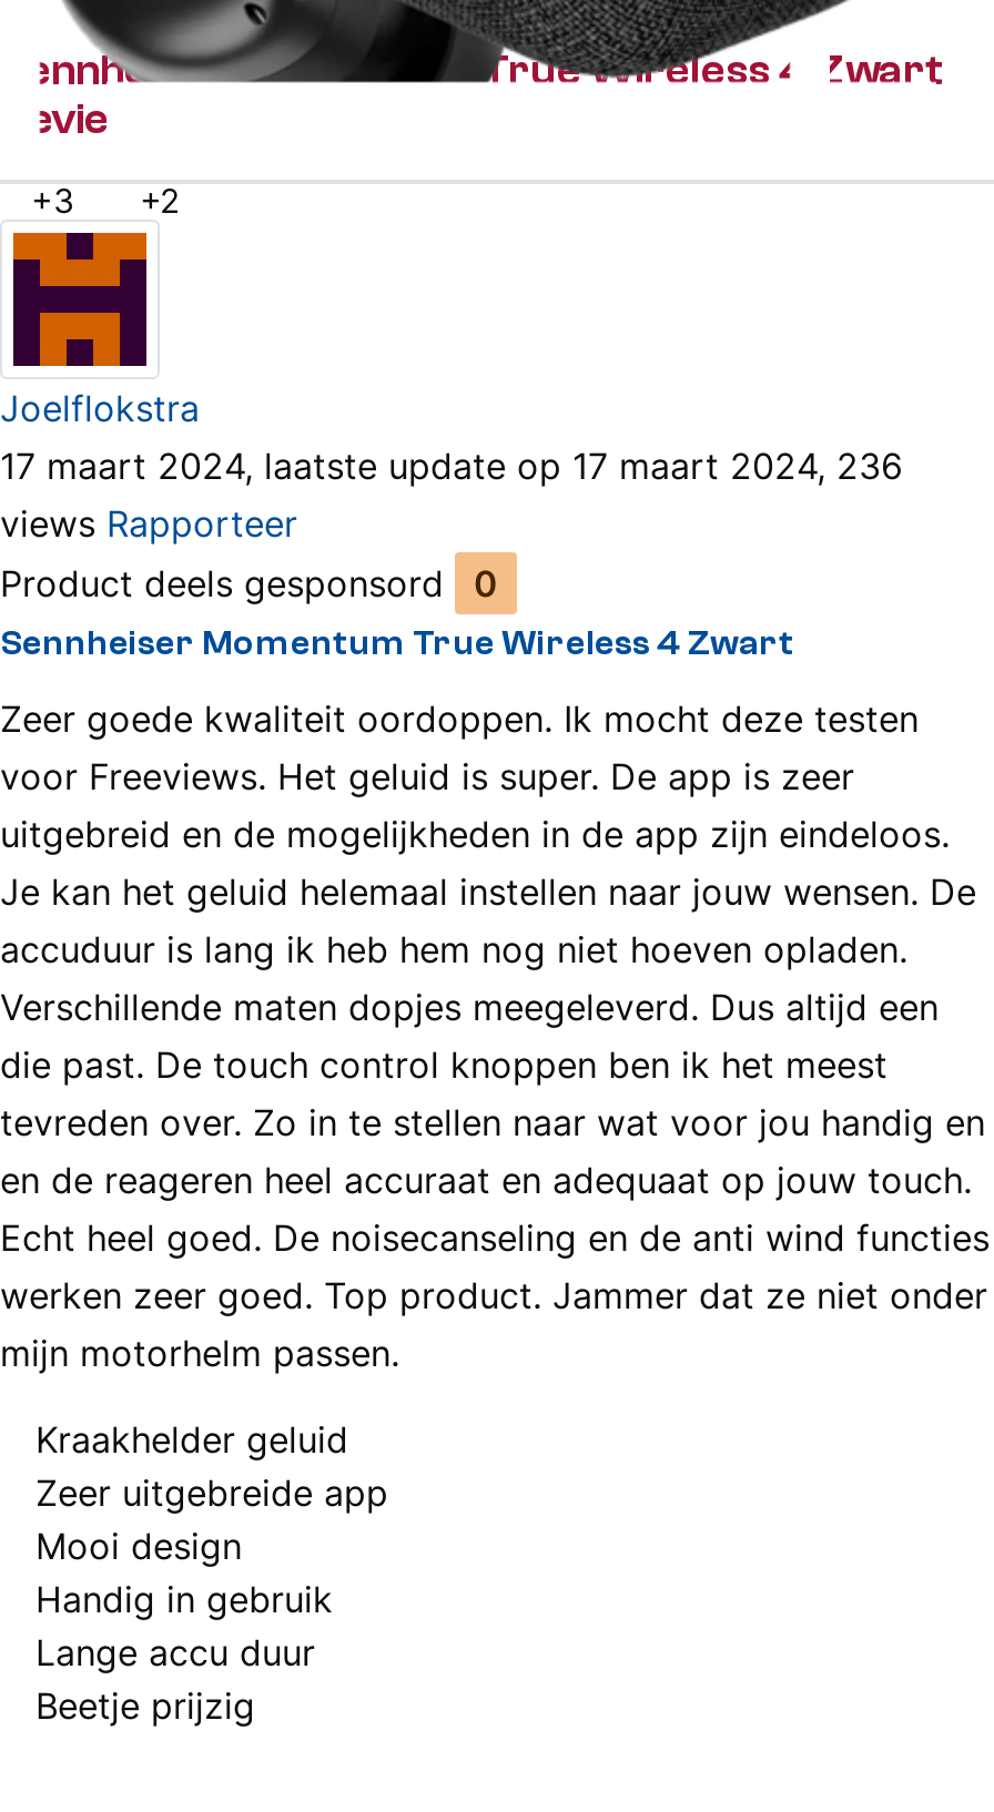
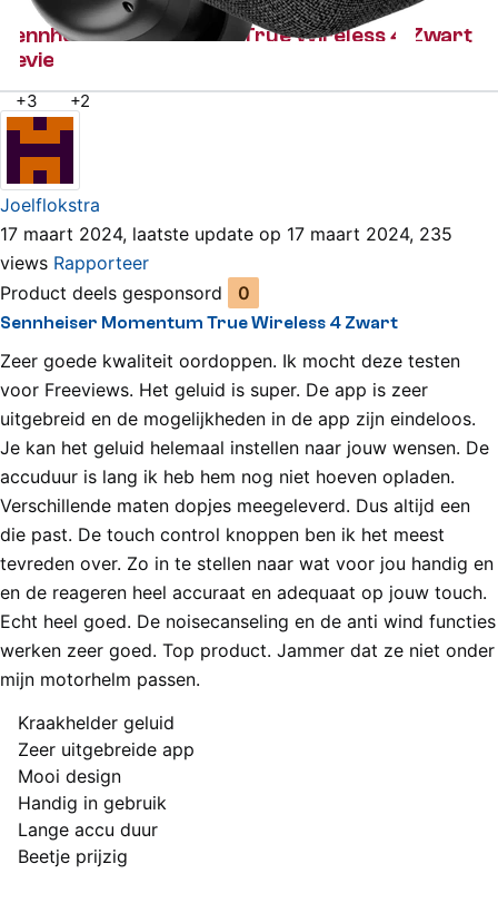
[0,444,903,488] 17 maart 2024, laatste update op 17 maart 2024, 236 -> [0,223,452,245] 17 maart 2024, laatste update op 17 maart 2024, 235

